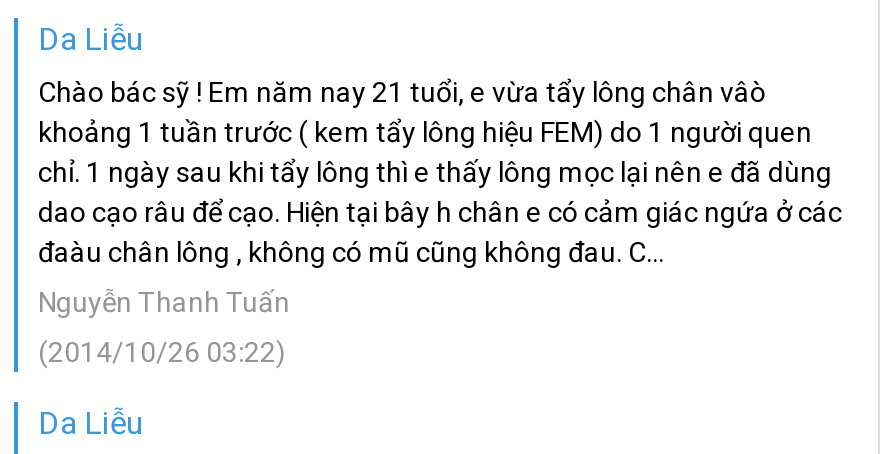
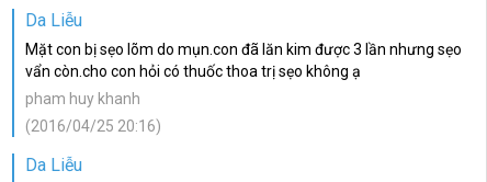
[38,76,842,268] Chào bác sỹ ! Em năm nay 21 tuổi, e vừa tẩy lông chân vâò | khoảng 1 tuần trước ( kem tẩy lông hiệu FEM) do 1 người quen | chỉ. 1 ngày sau khi tẩy lông thì e thấy lông mọc lại nên e đã dùng | dao cạo râu để cạo. Hiện tại bây h chân e có cảm giác ngứa ở các | đaàu chân lông , không có mũ cũng không đau. C... -> [25,41,462,80] Mặt con bị sẹo lõm do mụn.con đã lăn kim được 3 lần nhưng sẹo | vẩn còn.cho con hỏi có thuốc thoa trị sẹo không ạ
[38,286,290,318] Nguyễn Thanh Tuấn -> [25,90,140,107] pham huy khanh
[38,336,286,368] (2014/10/26 03:22) -> [25,117,161,135] (2016/04/25 20:16)

